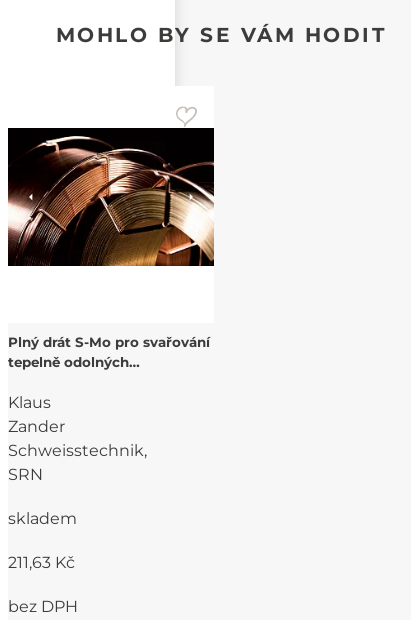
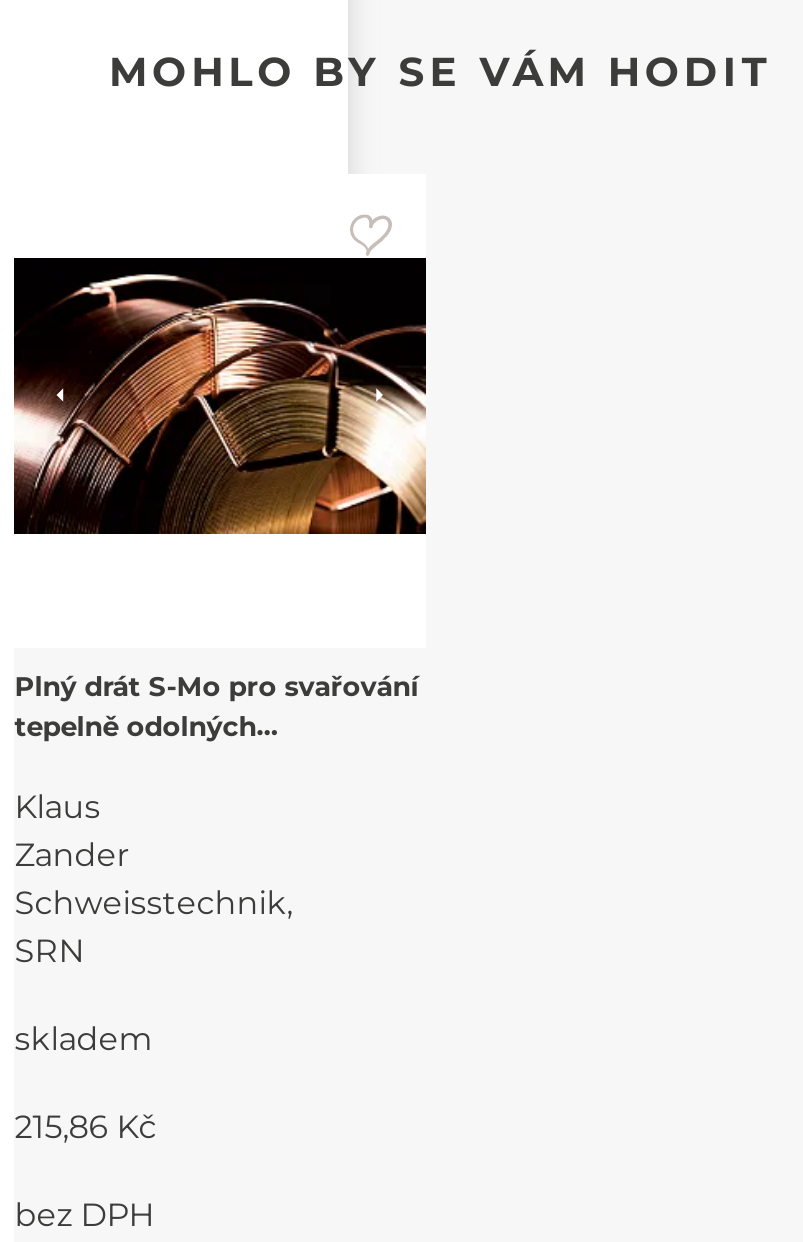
[8,553,75,572] 211,63 Kč -> [14,1108,156,1146] 215,86 Kč

